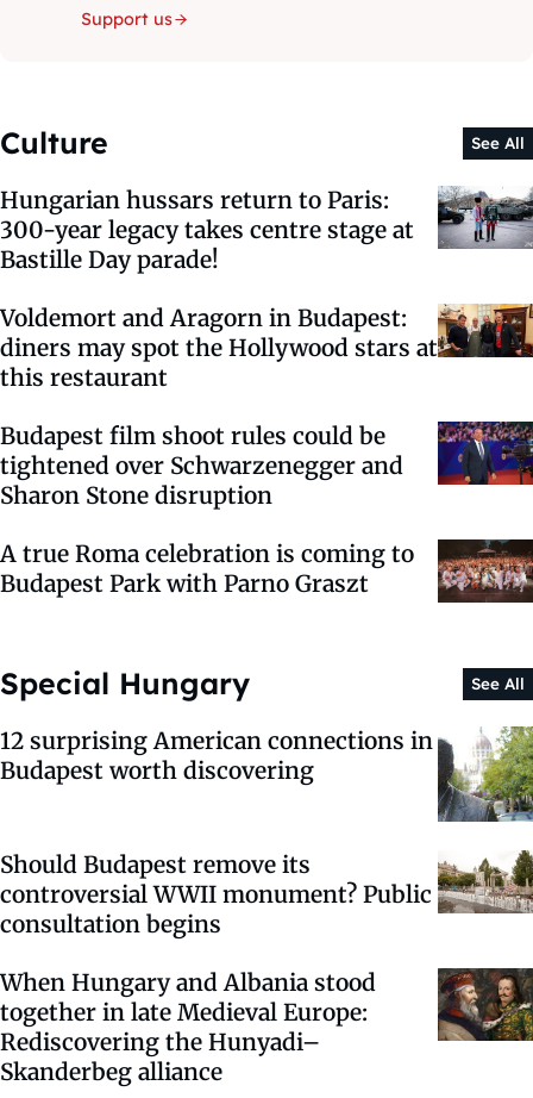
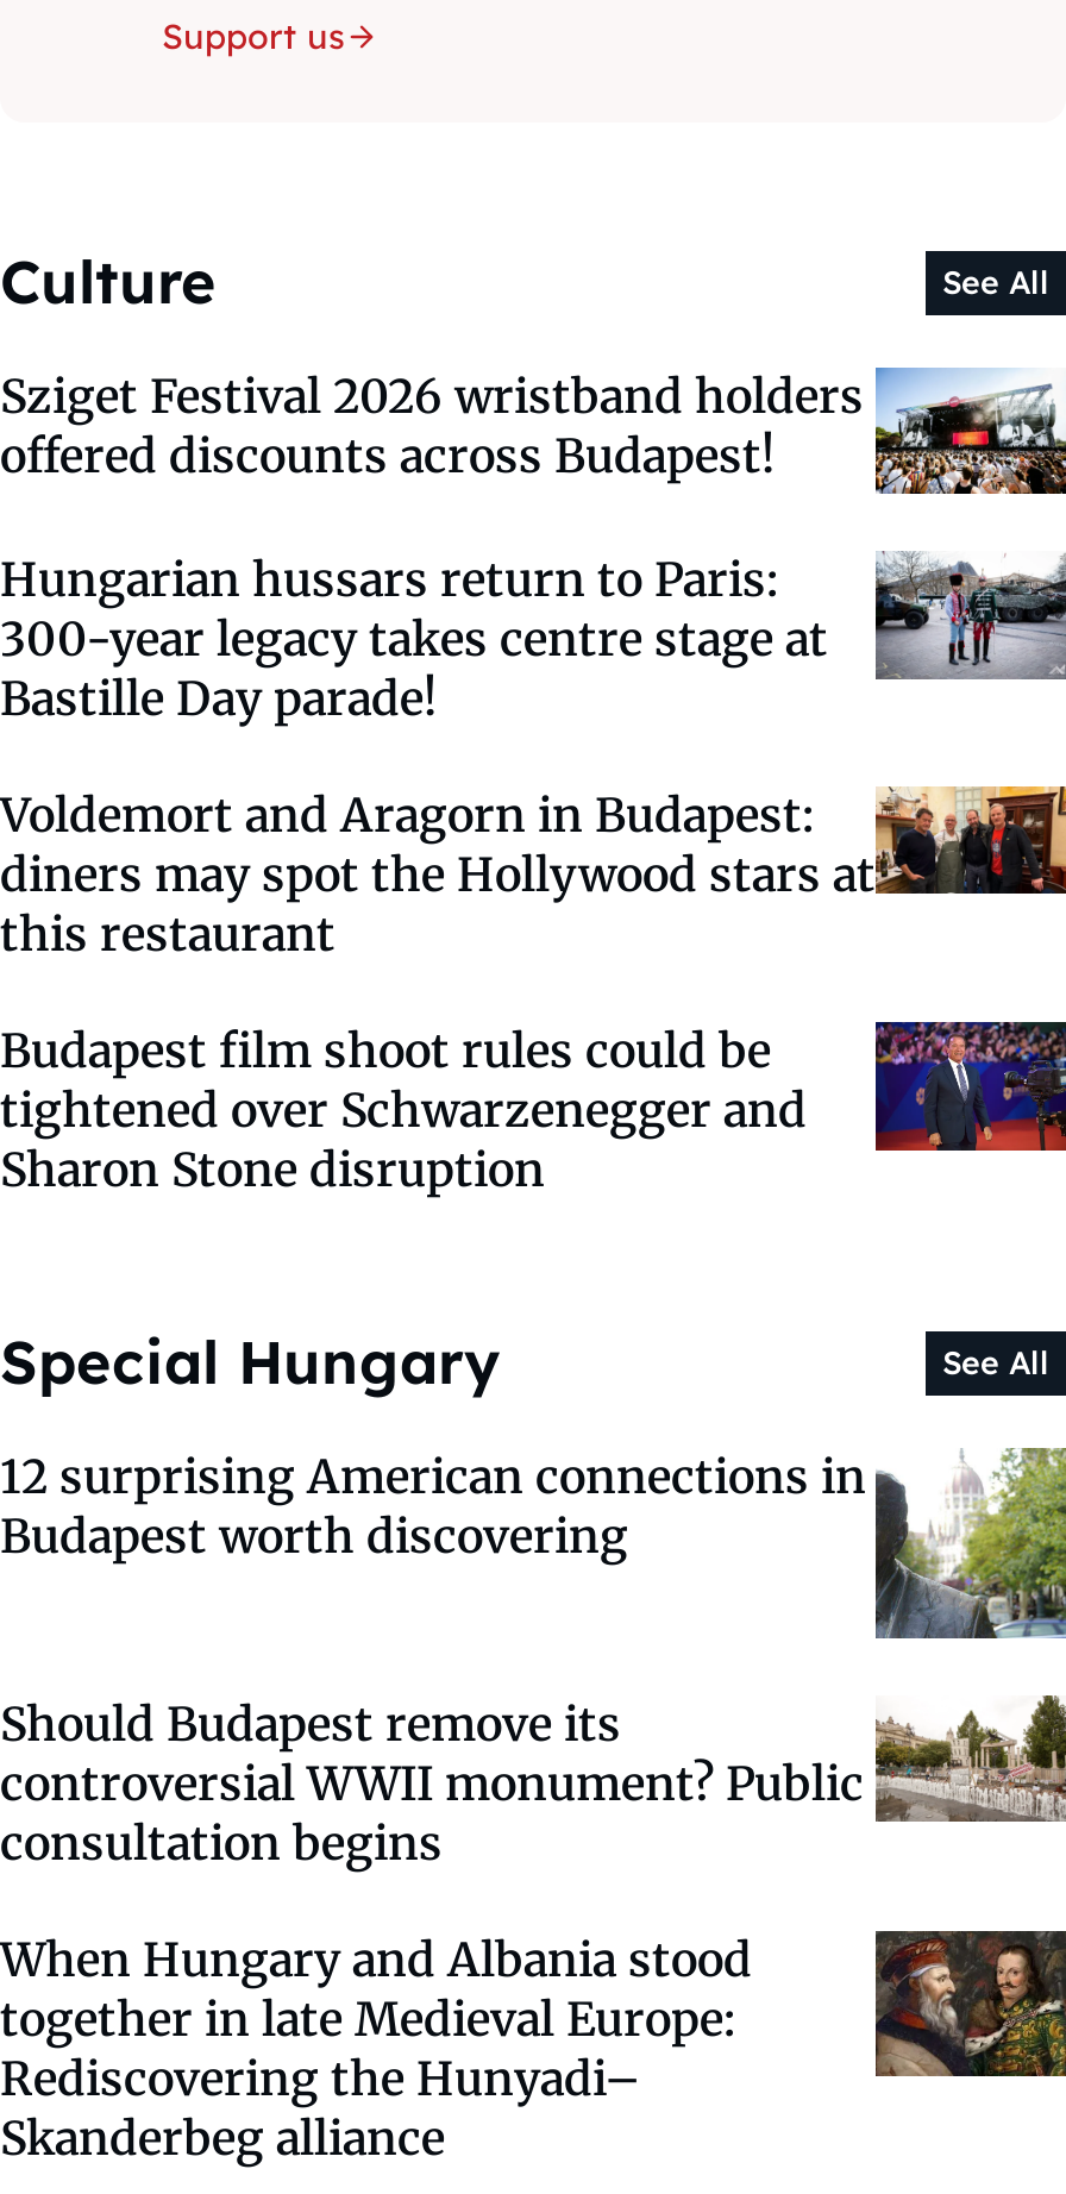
none -> [0,367,1059,496] [image] | Sziget Festival 2026 wristband holders | offered discounts across Budapest!
moved [0,185,533,510] -> [0,548,1066,1199]: [image] | Hungarian hussars return to Paris: | 300-year legacy takes centre stage at | ... | tightened over Schwarzenegger and | Sharon Stone disruption
[0,538,529,604] [image] | A true Roma celebration is coming to | Budapest Park with Parno Graszt -> none

